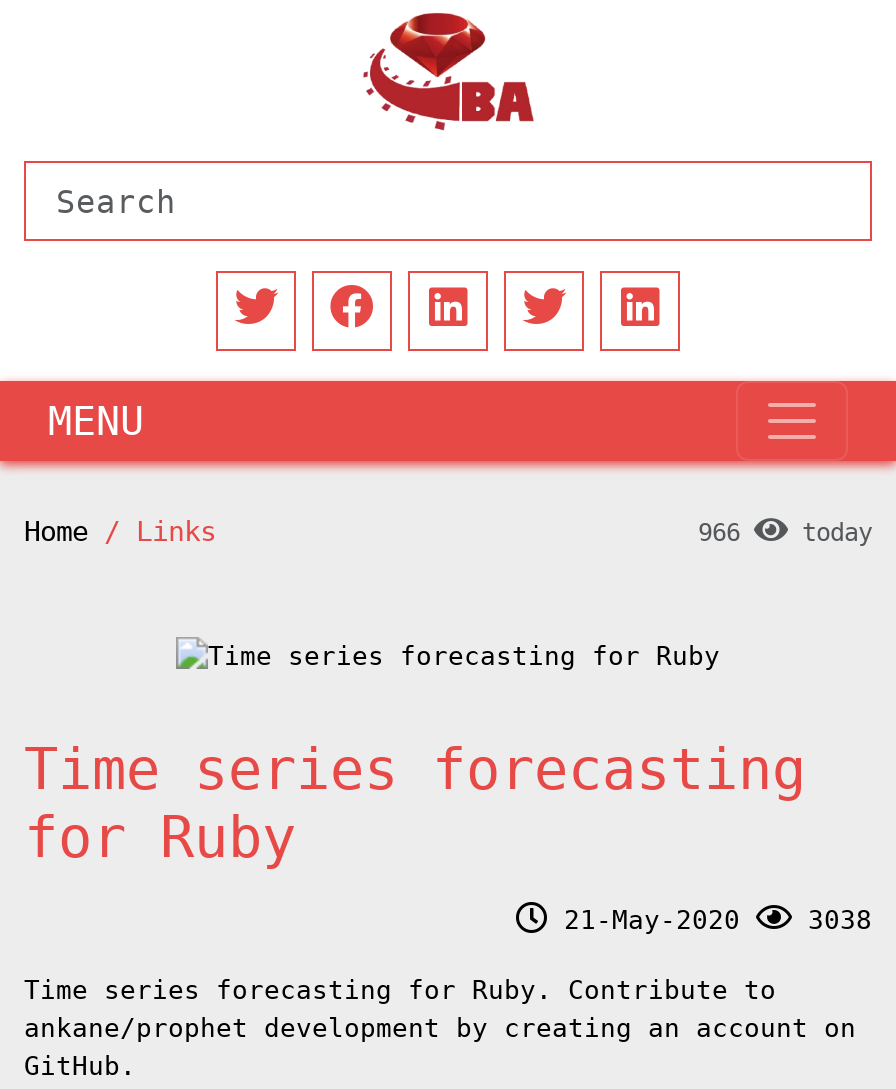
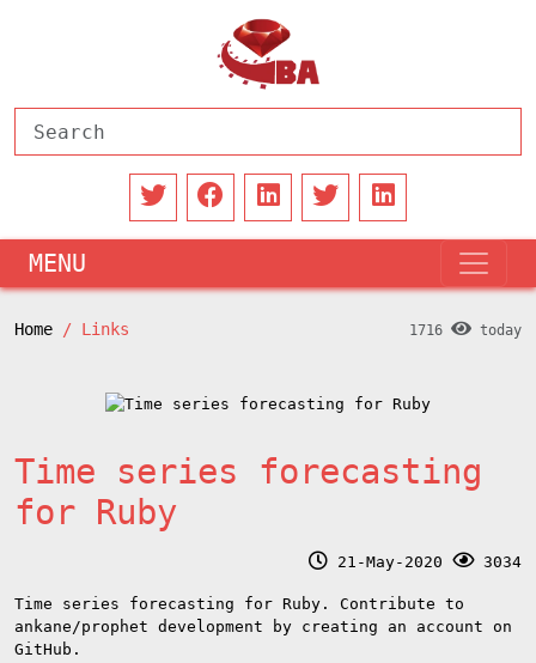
[698,519,872,547] 966 today -> [409,322,522,339] 1716 today
[548,905,872,935] 21-May-2020 3038 -> [328,553,522,571] 21-May-2020 3034

